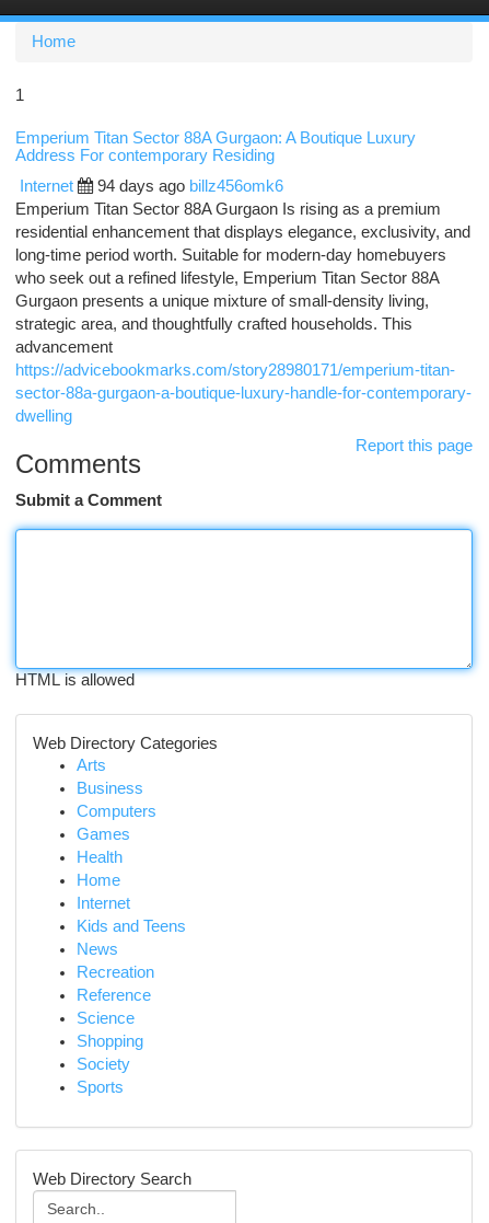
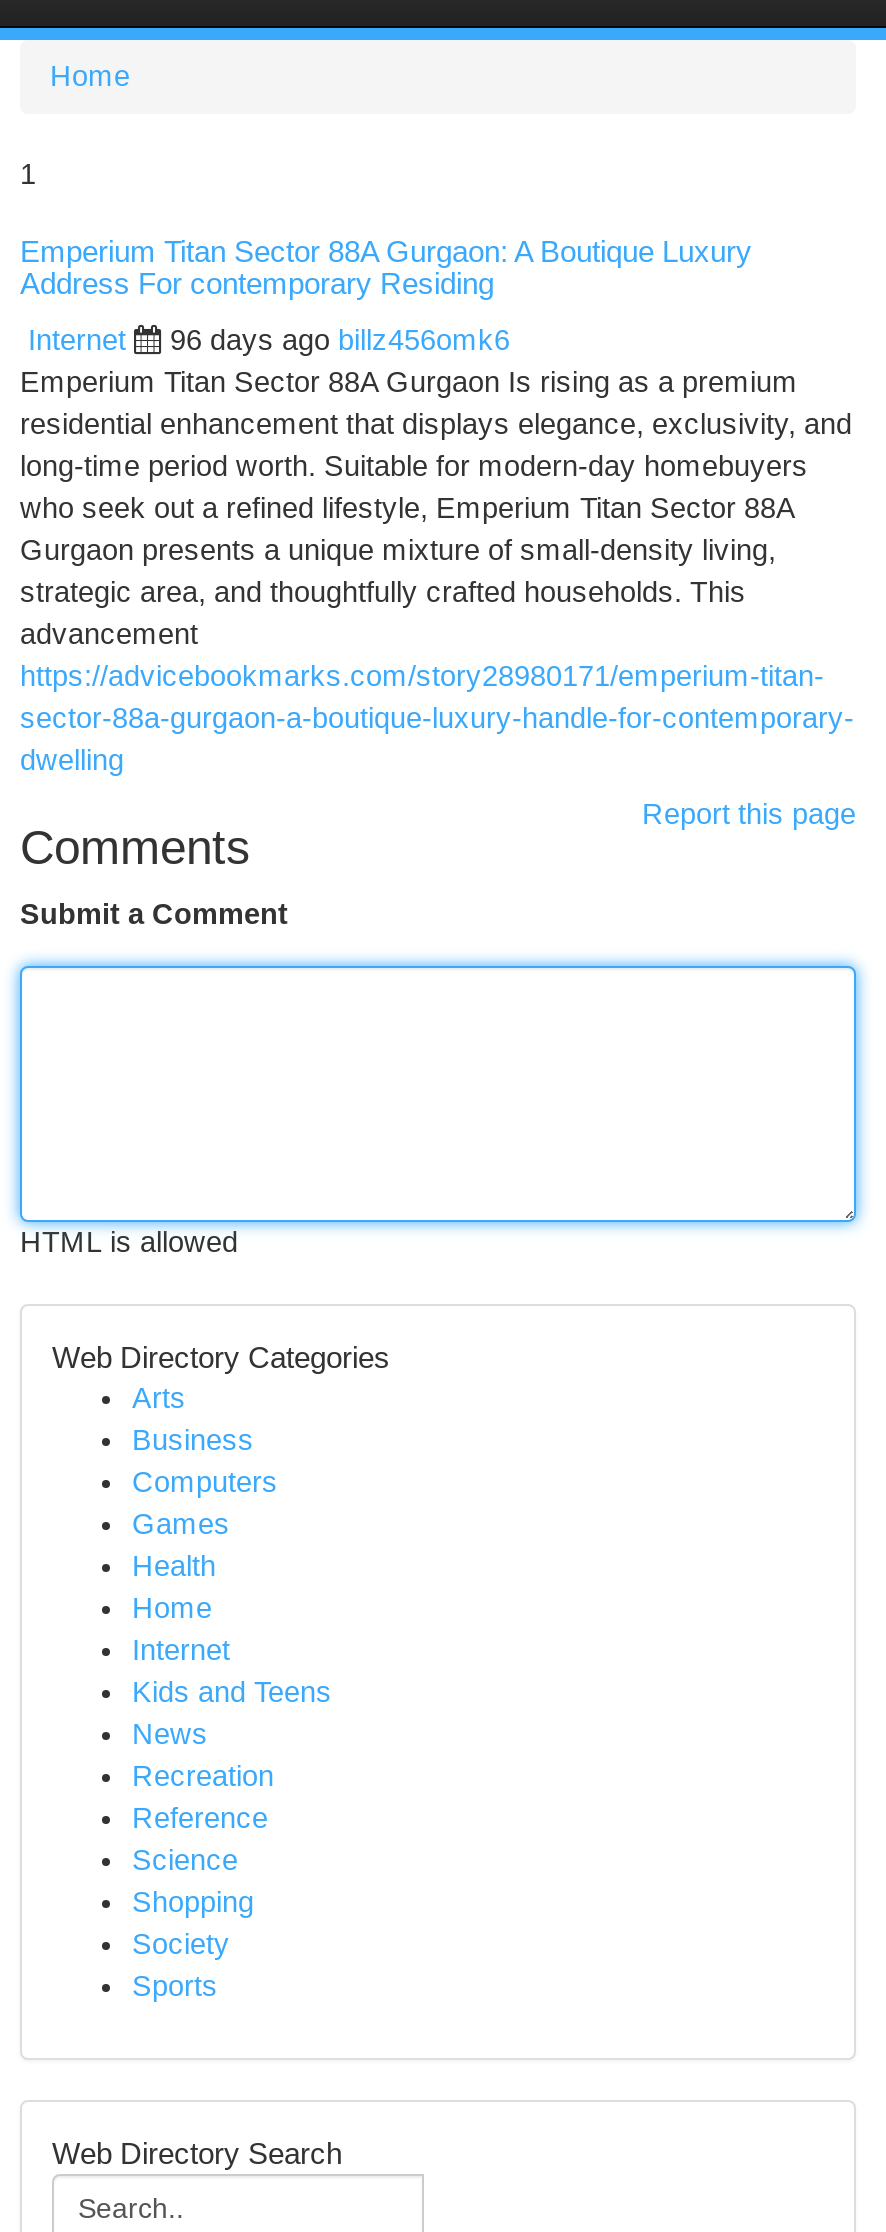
[97,177,283,195] 94 days ago billz456omk6 -> [170,324,510,356] 96 days ago billz456omk6

